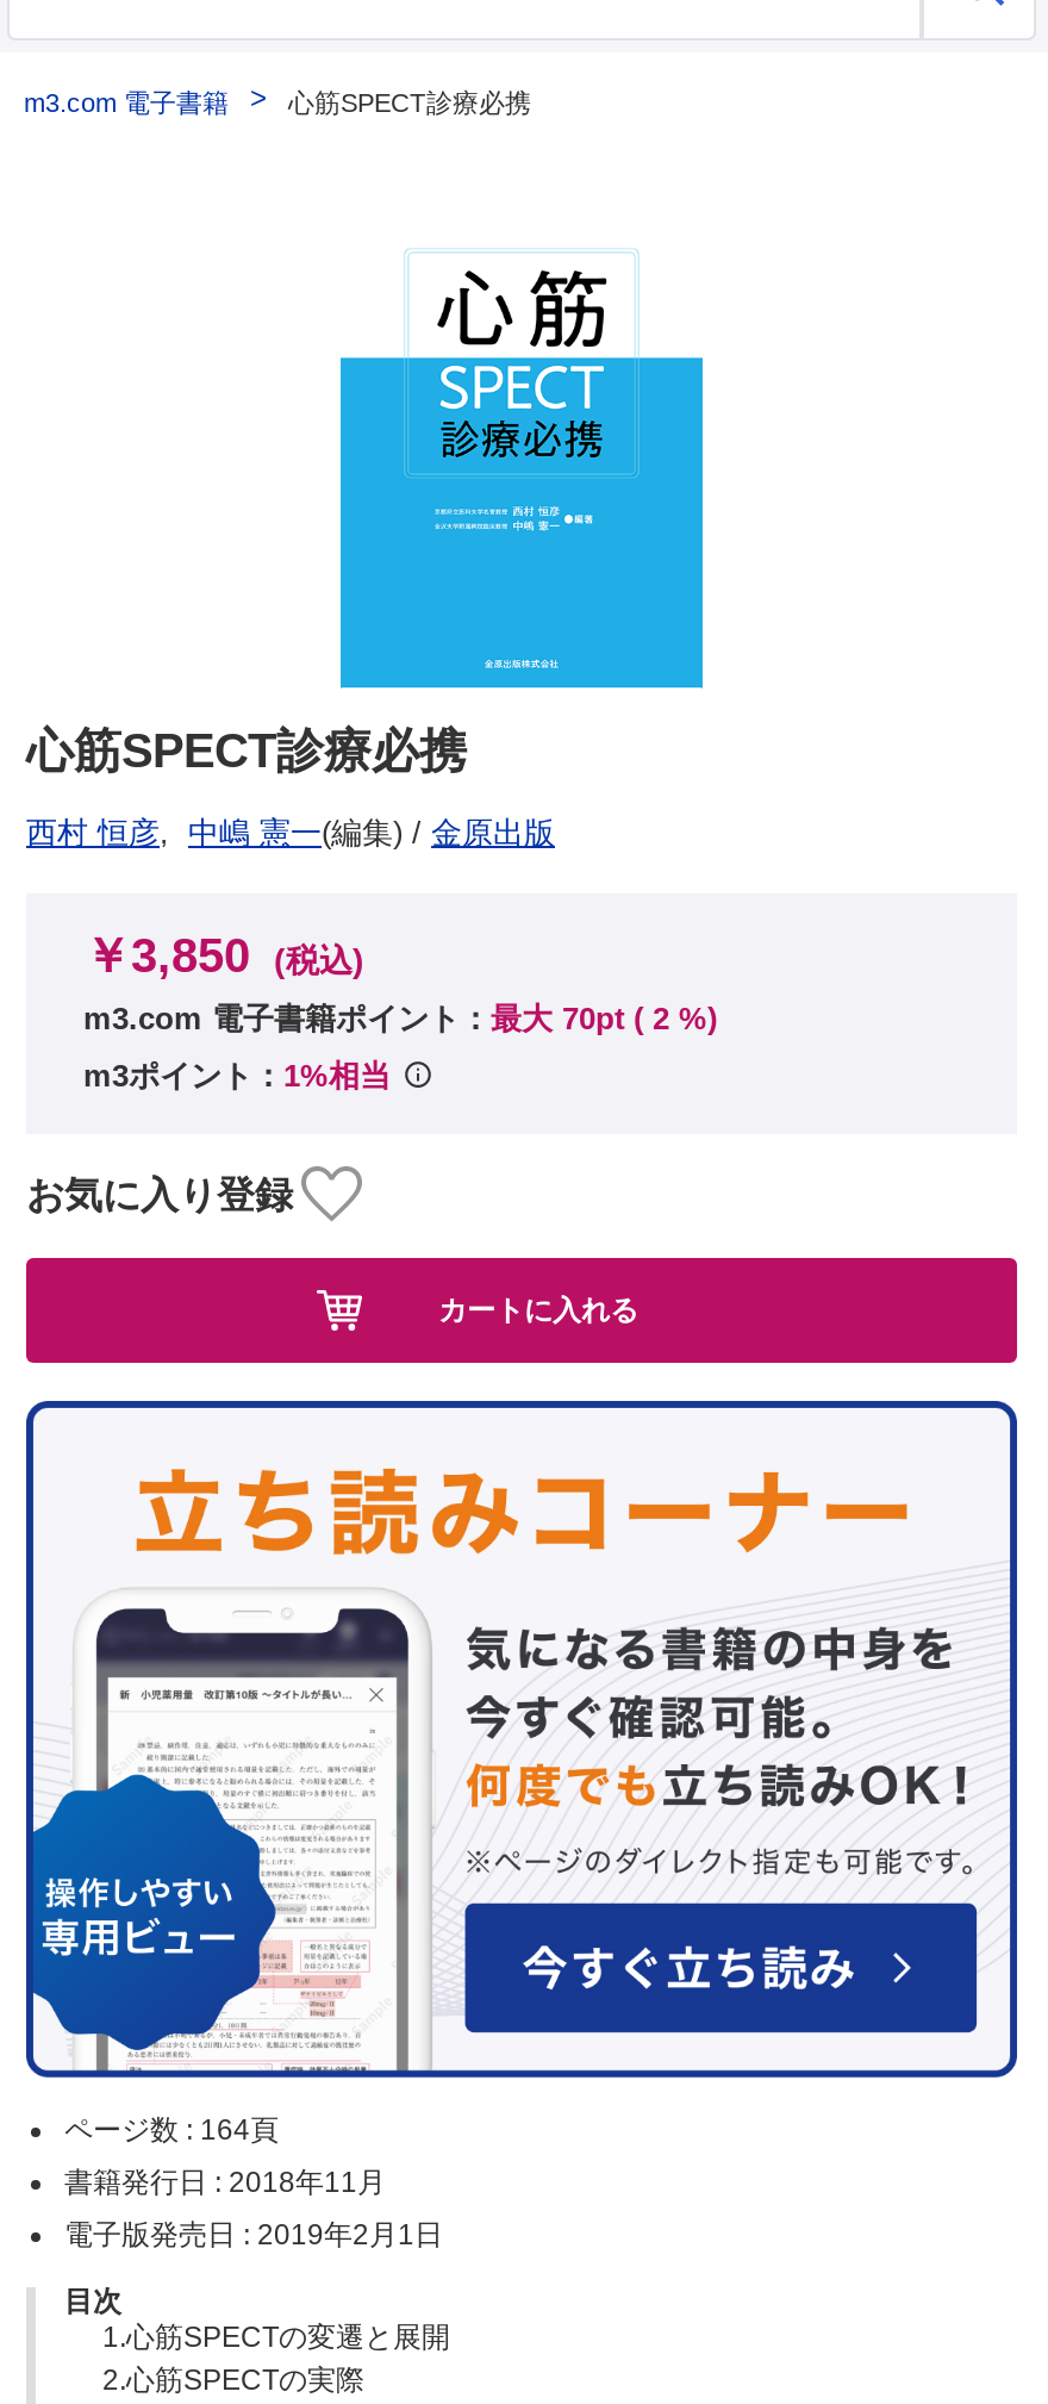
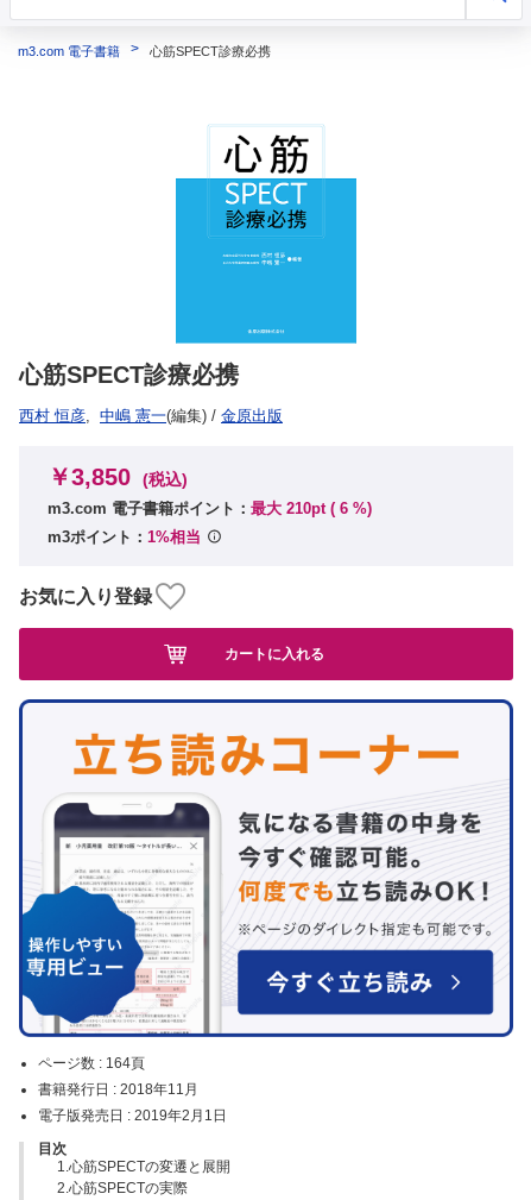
[83,1001,717,1036] m3.com 電子書籍ポイント：最大 70pt (2%) -> [48,500,372,517] m3.com 電子書籍ポイント：最大 210pt (6%)

